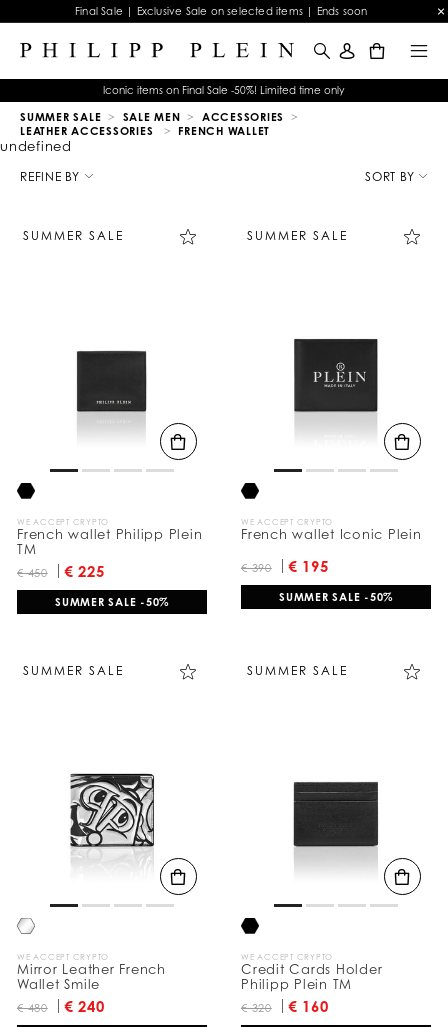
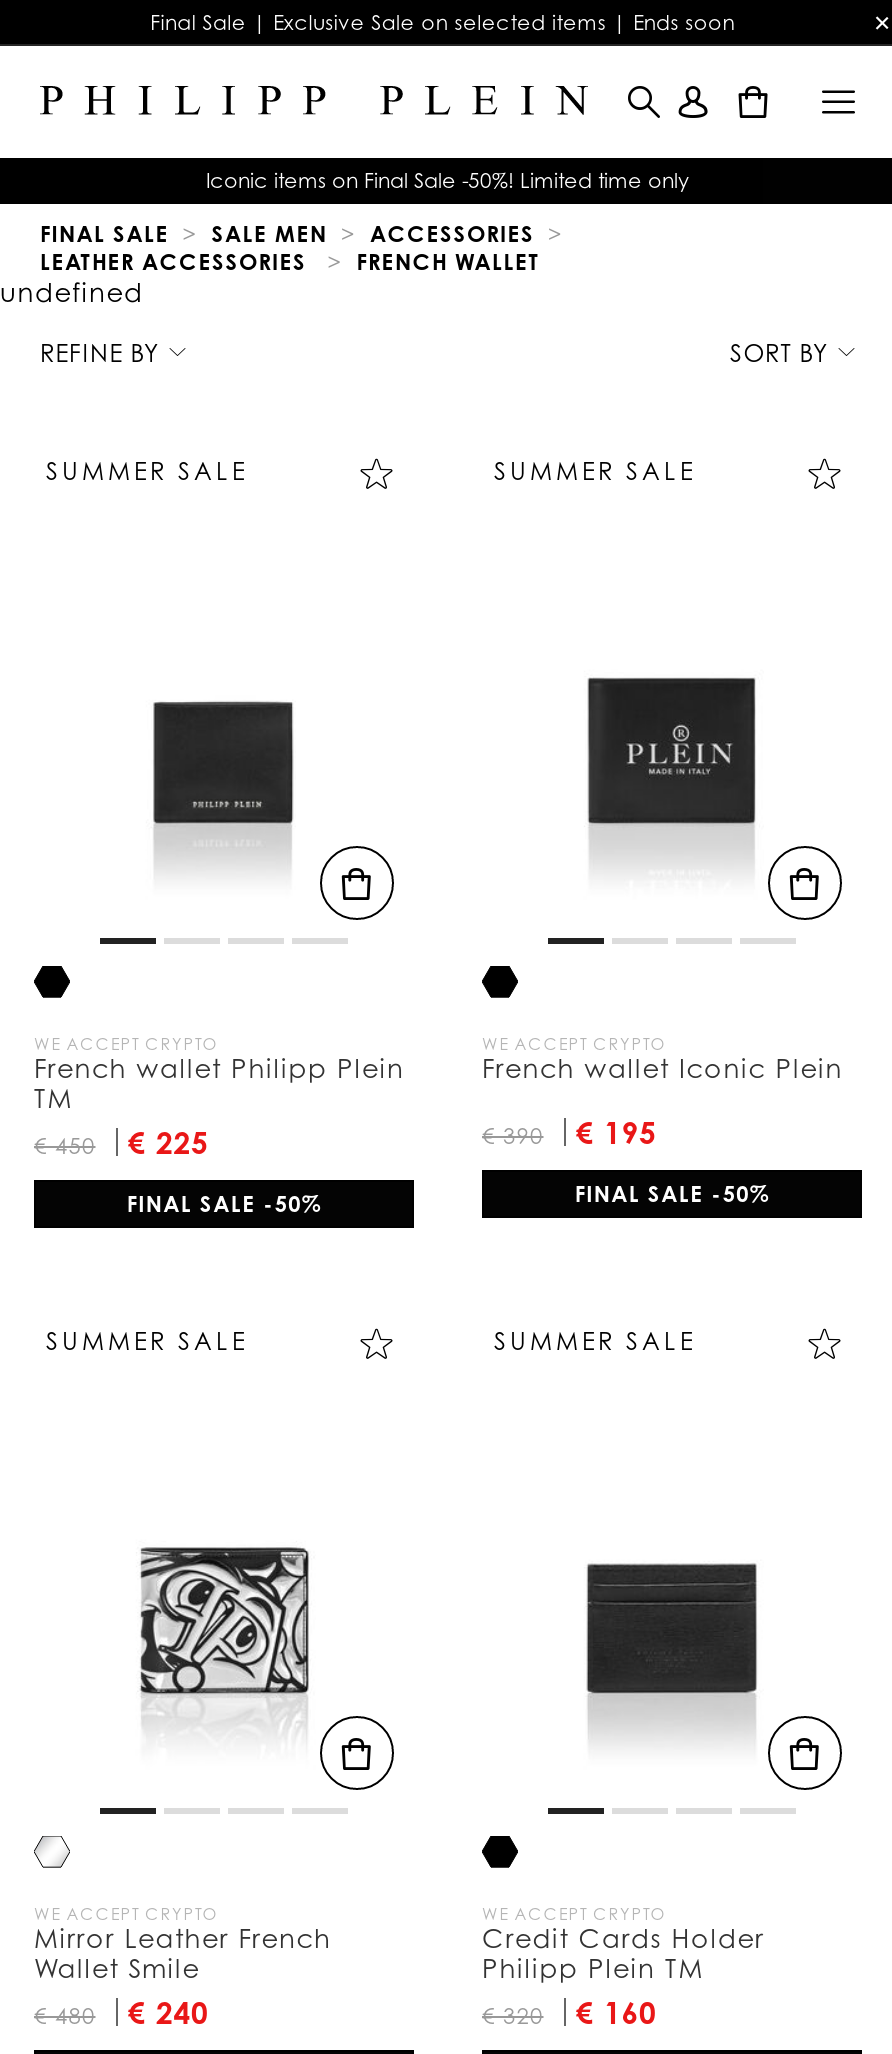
[20,110,101,124] SUMMER SALE -> [40,220,169,248] FINAL SALE
[55,595,169,609] SUMMER SALE -50% -> [127,1190,321,1218] FINAL SALE -50%
[279,590,393,604] SUMMER SALE -50% -> [575,1180,769,1208] FINAL SALE -50%

